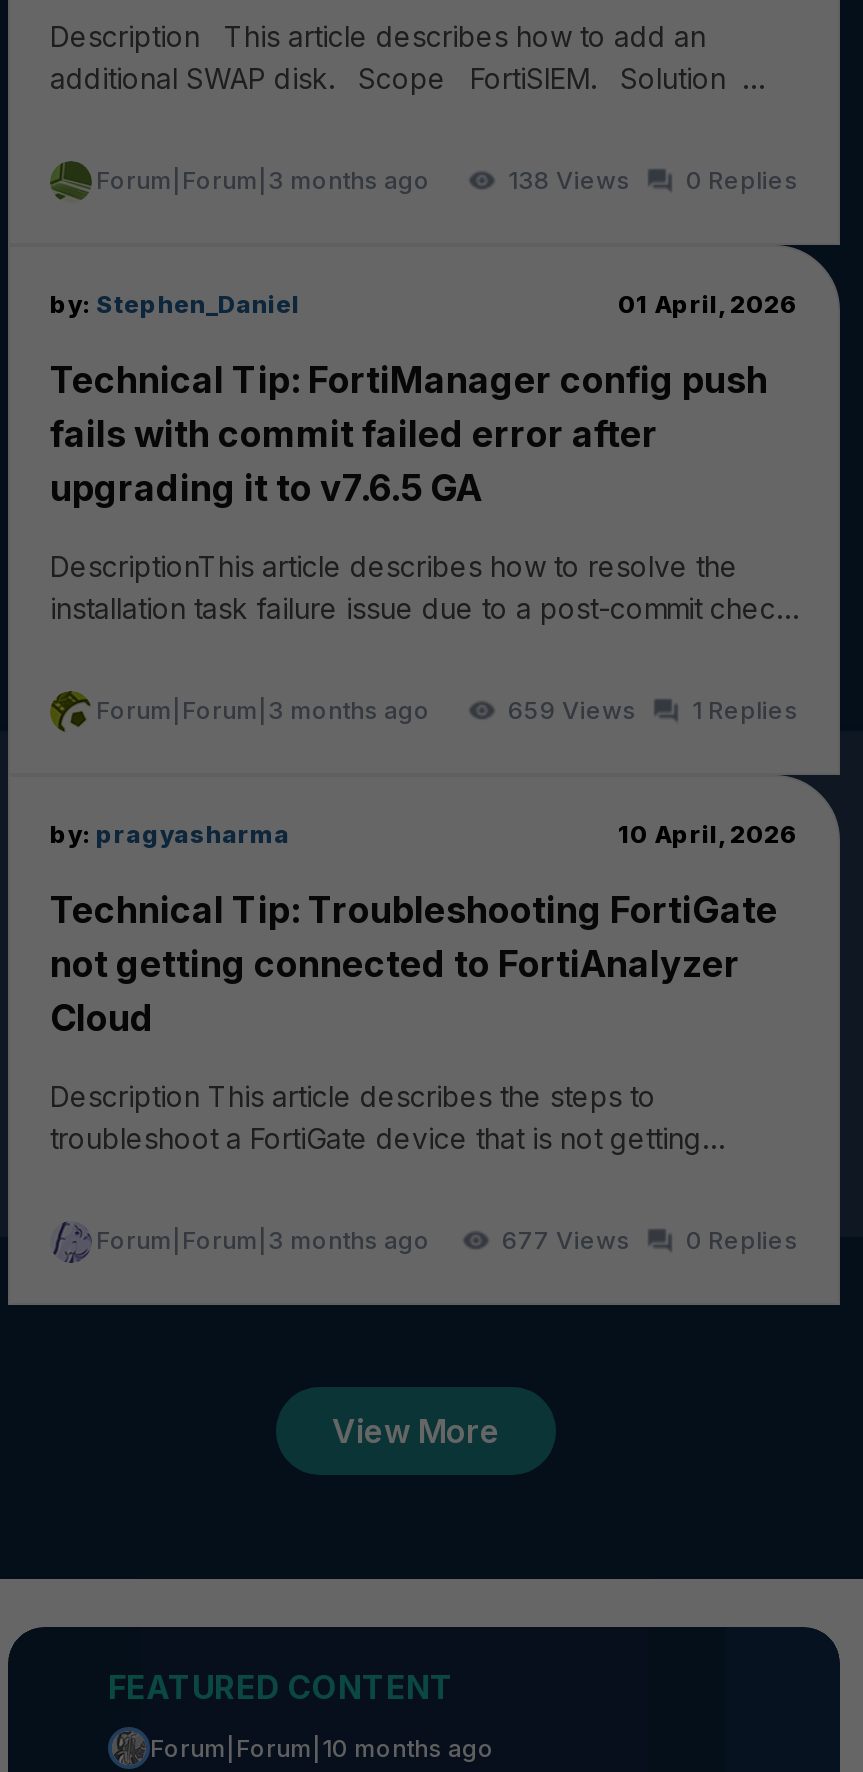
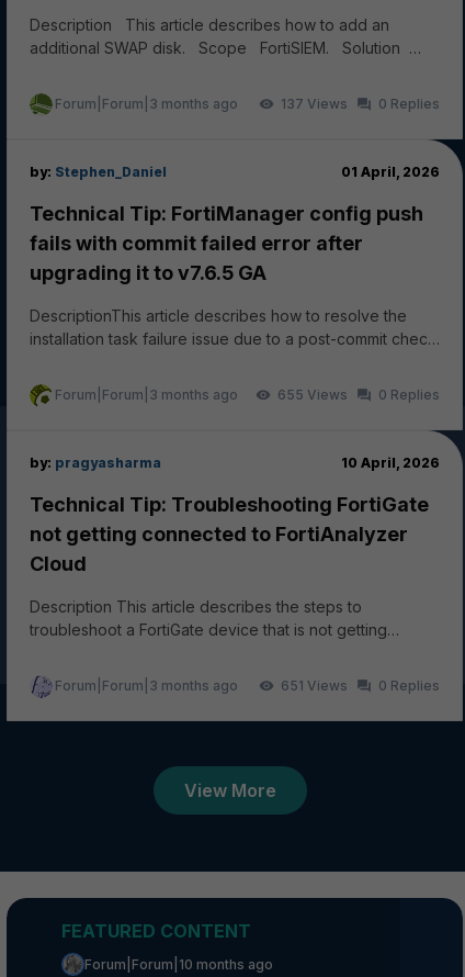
[508,166,550,196] 138 -> [281,96,304,112] 137
[508,696,556,726] 659 -> [277,387,304,403] 655
[692,696,702,726] 1 -> [378,387,387,403] 0
[502,1226,550,1256] 677 -> [281,677,304,694] 651

